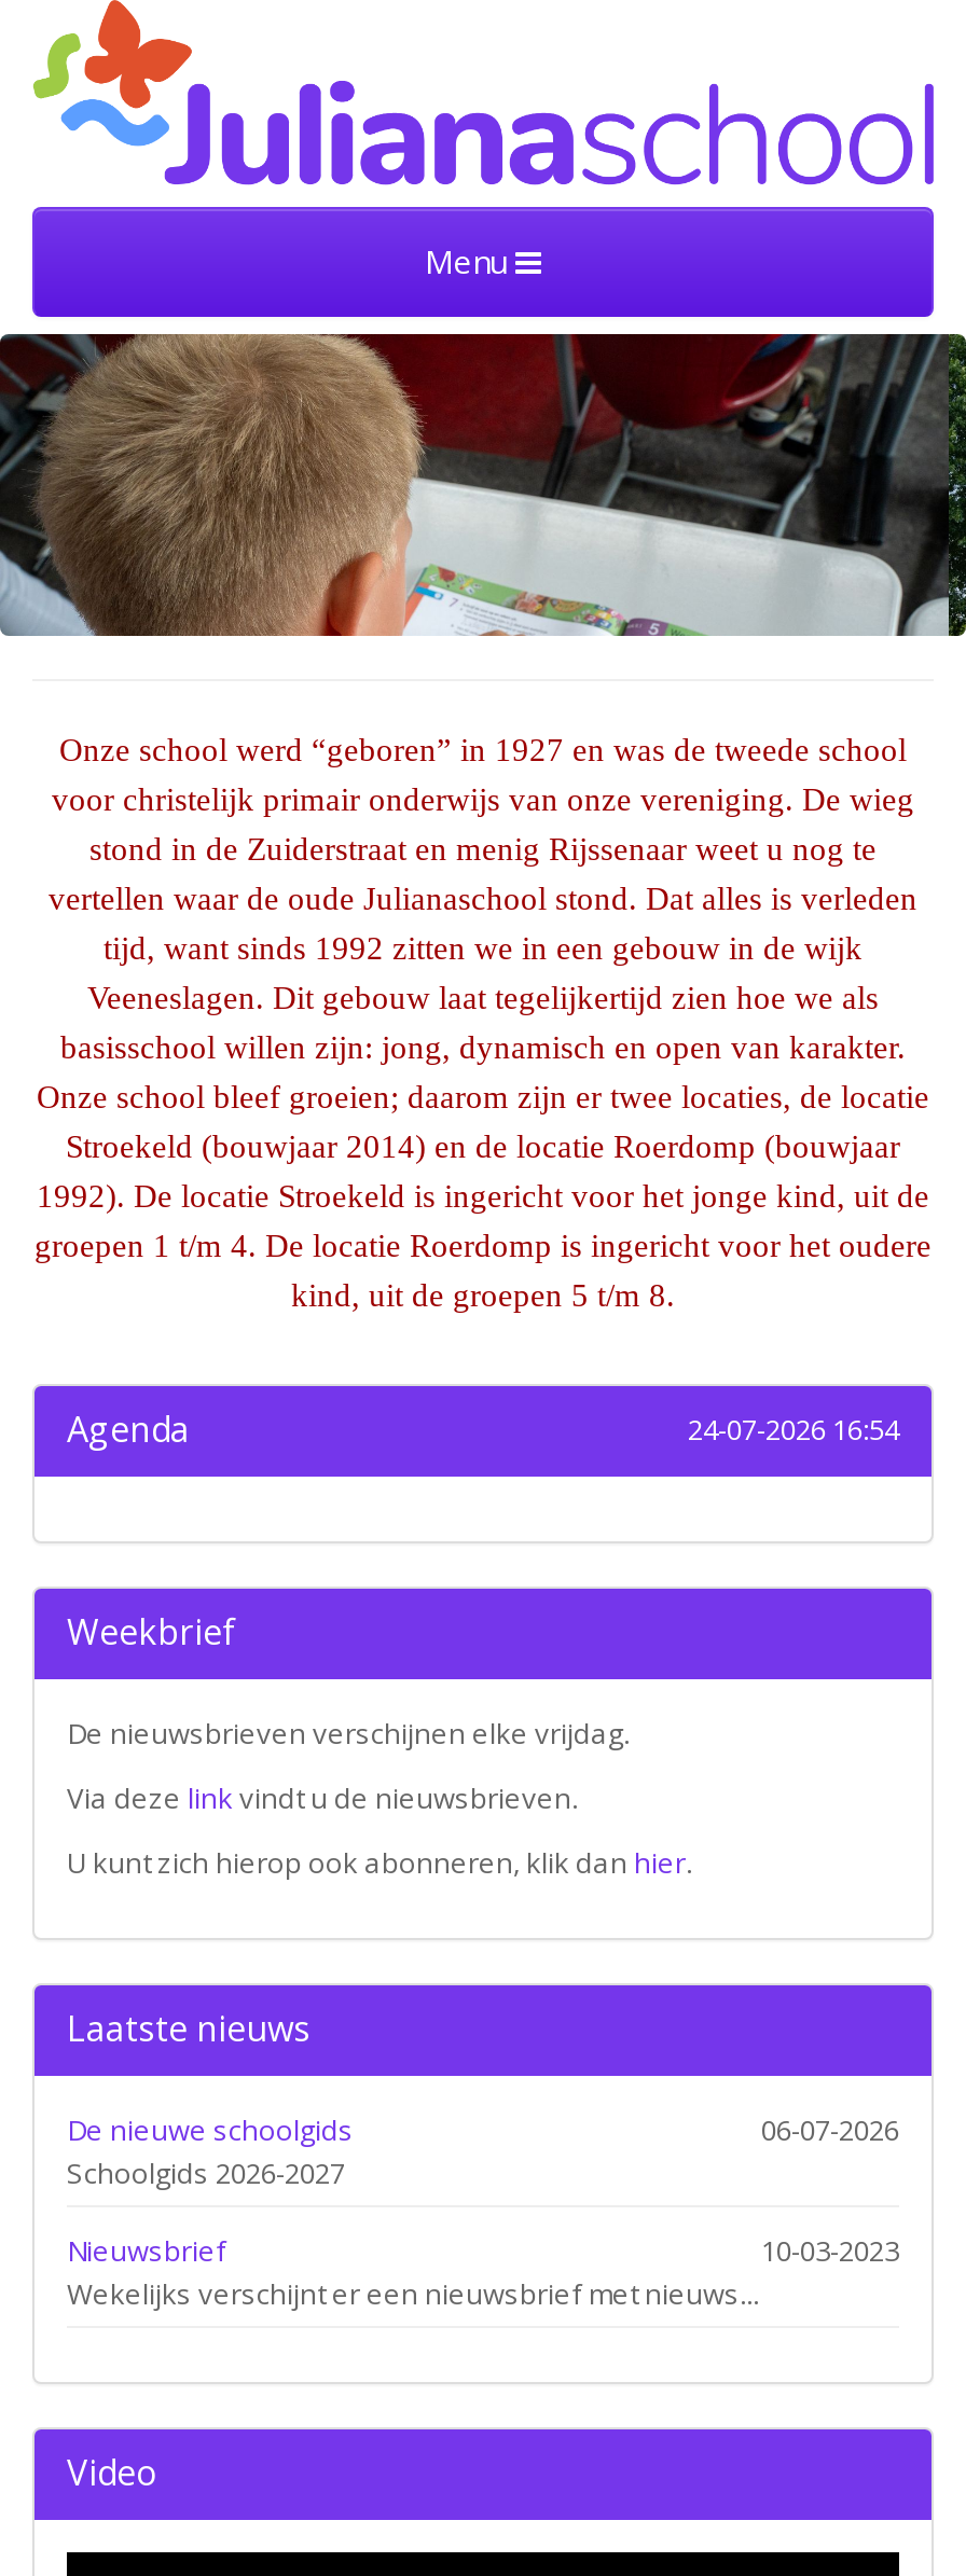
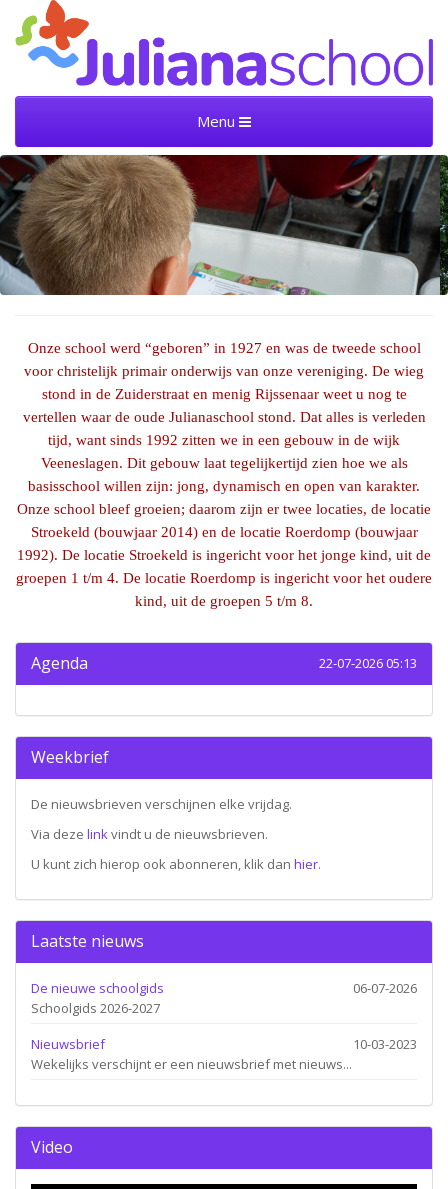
[688,1410,899,1449] 24-07-2026 16:54 -> [319,654,417,672] 22-07-2026 05:13

